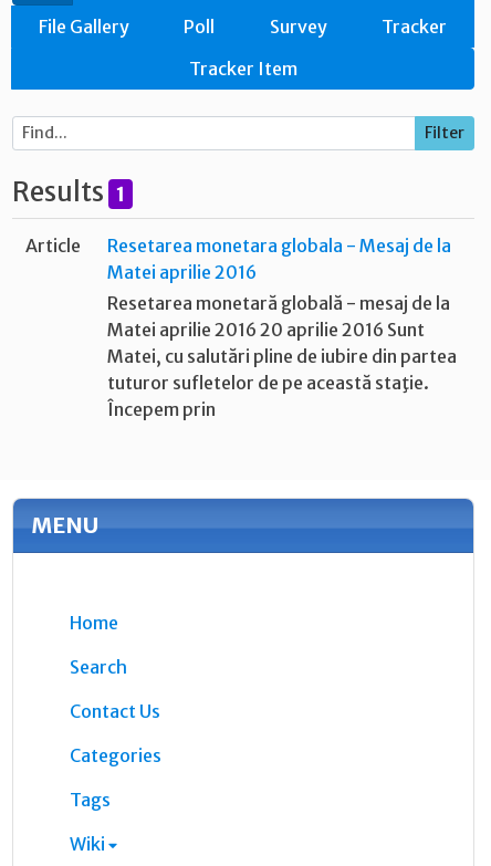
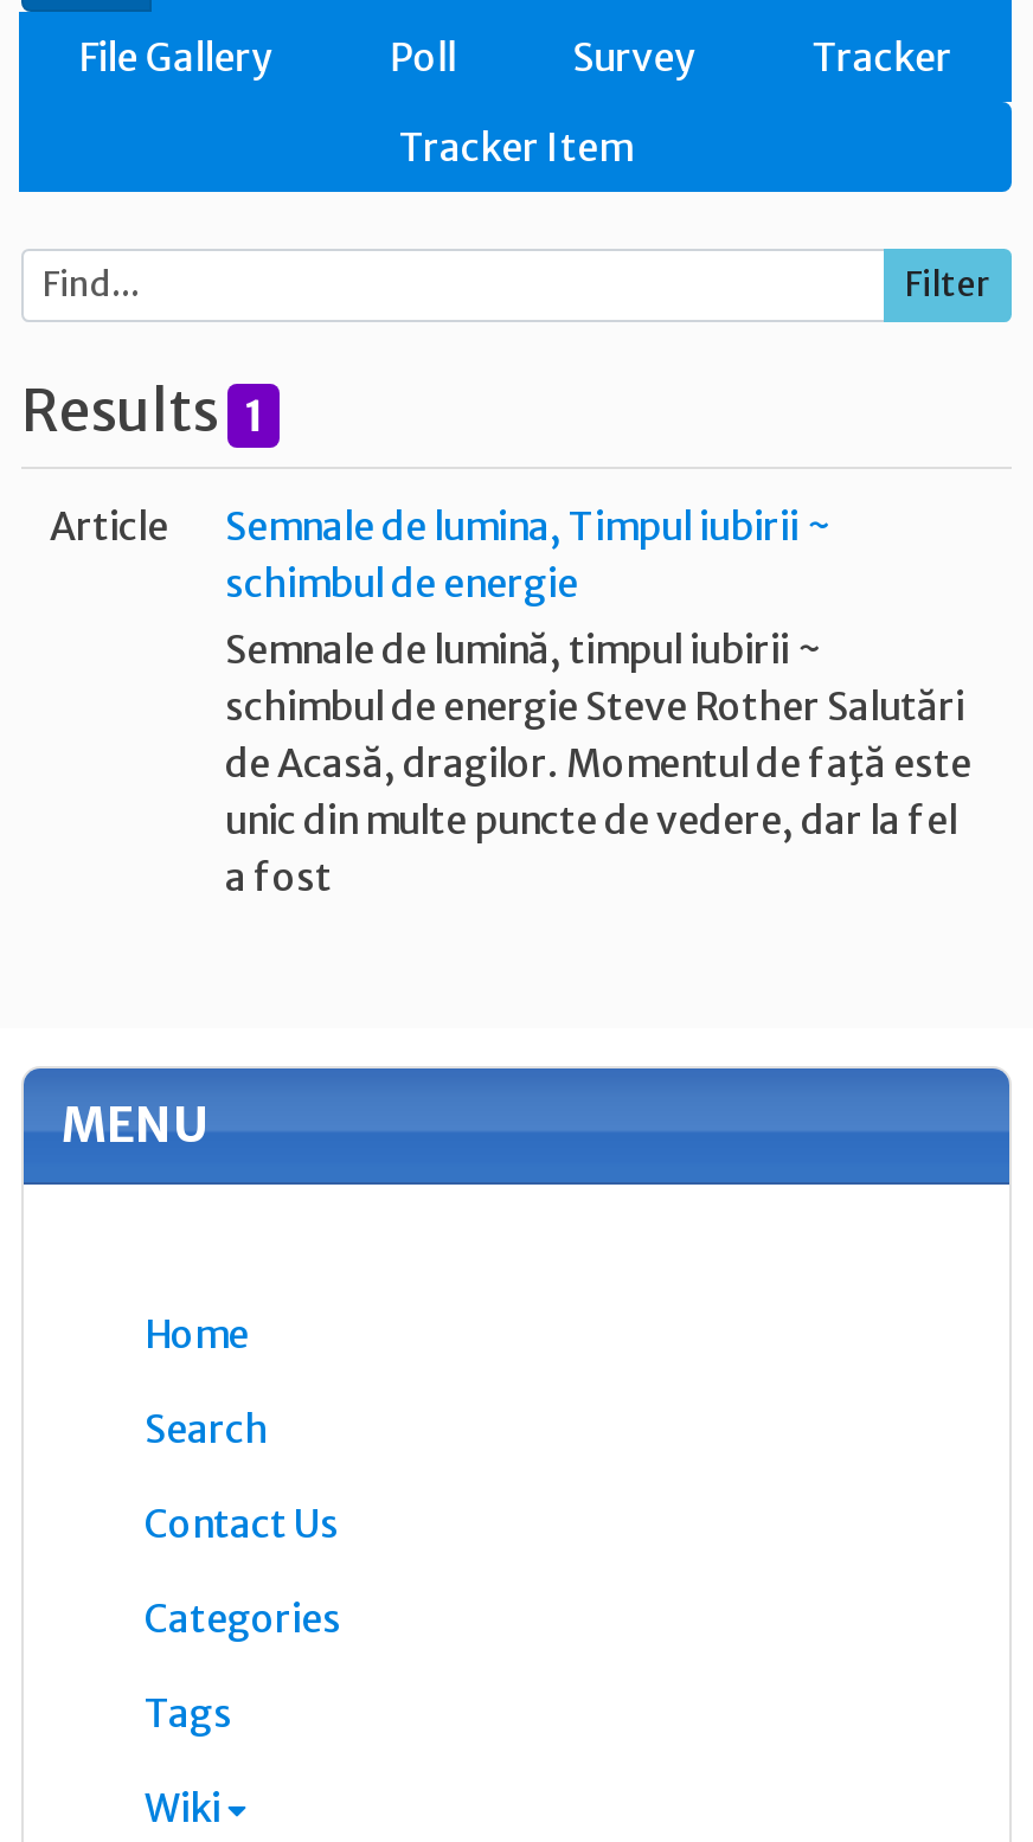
[107,235,457,420] Resetarea monetara globala - Mesaj de la | Matei aprilie 2016 | Resetarea monetară globală - mesaj de la | Matei aprilie 2016 20 aprilie 2016 Sunt | Matei, cu salutări pline de iubire din partea | tuturor sufletelor de pe această staţie. | Începem prin -> [225,502,971,901] Semnale de lumina, Timpul iubirii ~ | schimbul de energie | Semnale de lumină, timpul iubirii ~ | schimbul de energie Steve Rother Salutări | de Acasă, dragilor. Momentul de faţă este | unic din multe puncte de vedere, dar la fel | a fost

